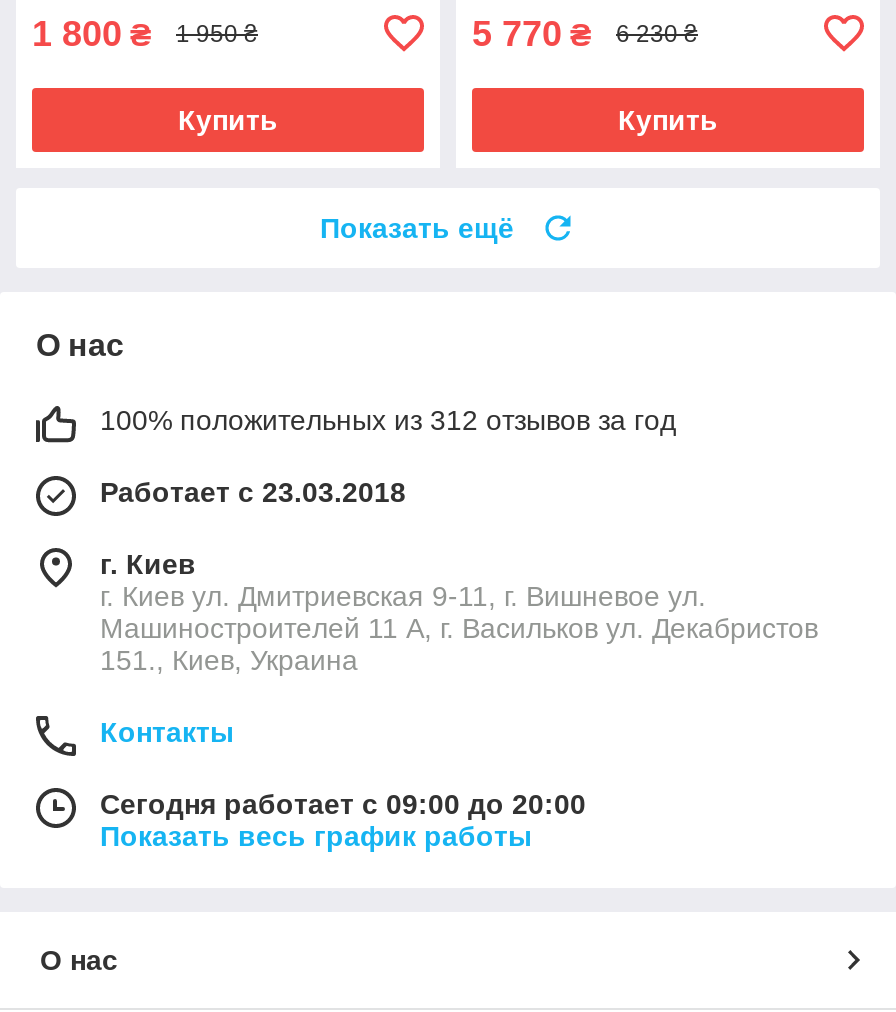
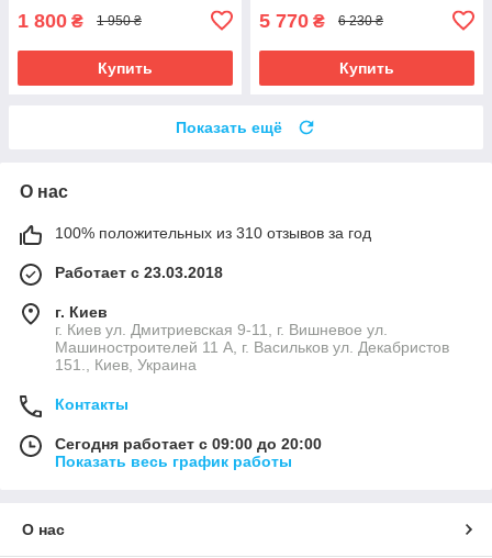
[100,404,676,436] 100% положительных из 312 отзывов за год -> [55,224,371,241] 100% положительных из 310 отзывов за год

